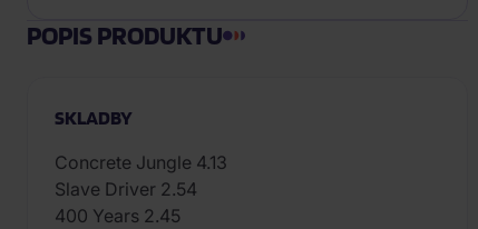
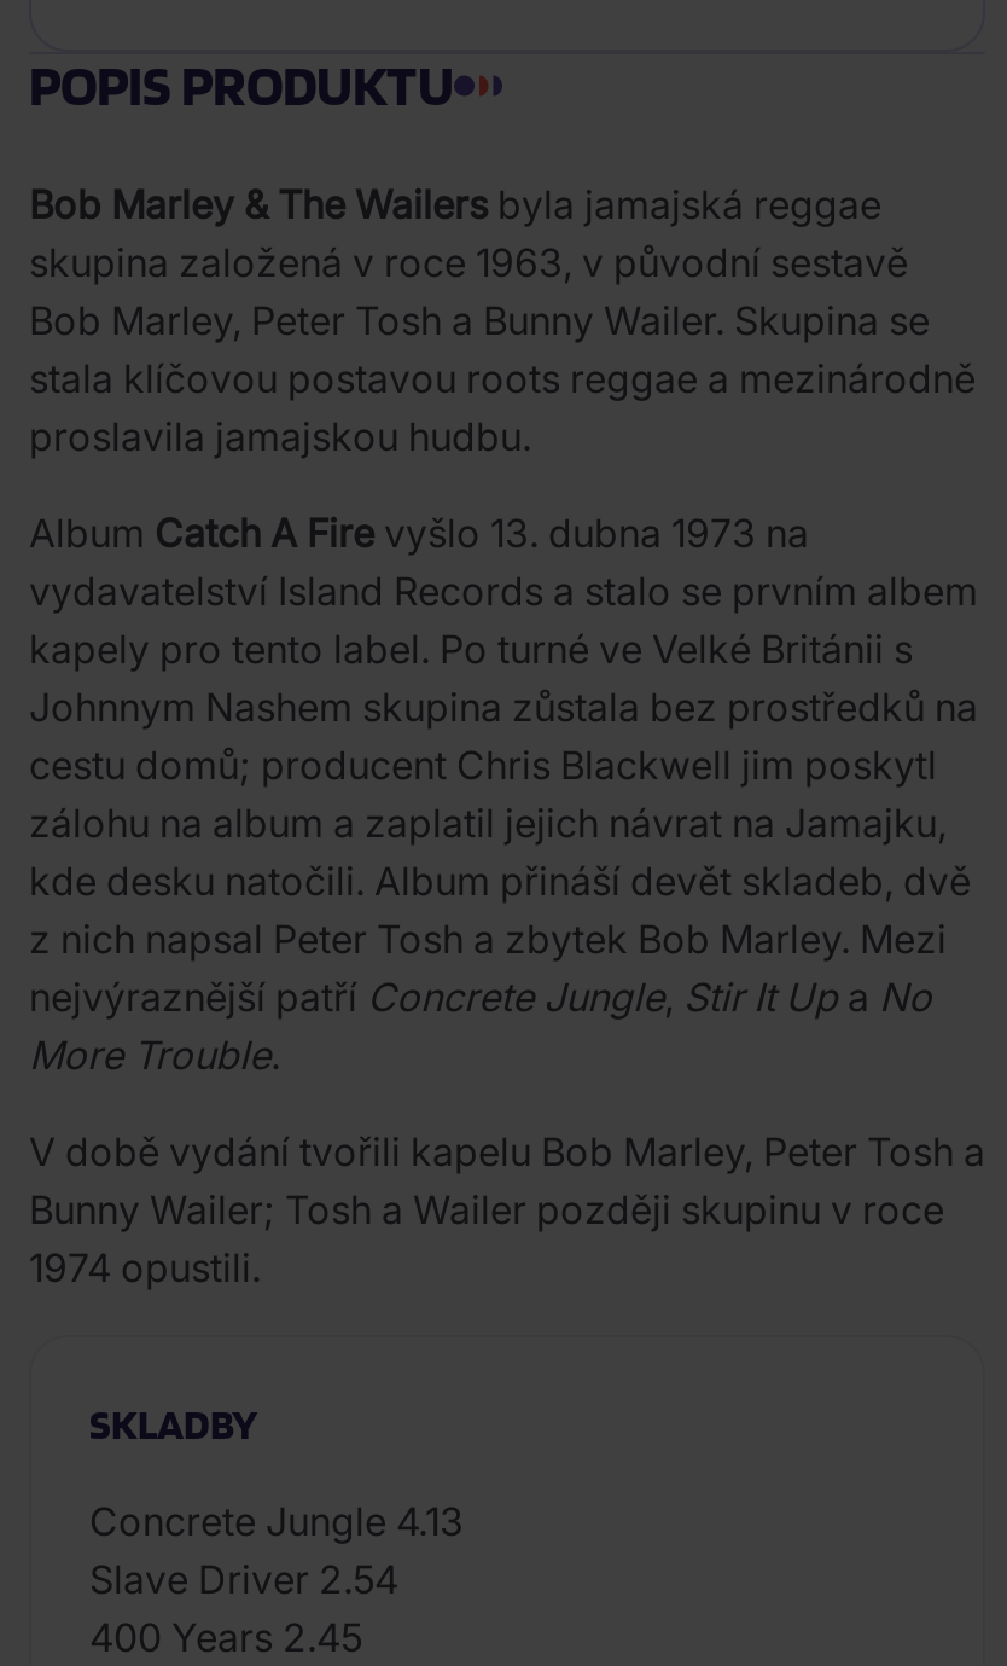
none -> [29,180,985,1291] Bob Marley & The Wailers byla jamajská reggae | skupina založená v roce 1963, v původní sestavě | Bob Marley, Peter Tosh a Bunny Wailer. Skupina se | stala klíčovou postavou roots reggae a mezinárodně | proslavila jamajskou hudbu. | Album Catch A Fire vyšlo 13. dubna 1973 na | vydavatelství Island Records a stalo se prvním albem | kapely pro tento label. Po turné ve Velké Británii s | Johnnym Nashem skupina zůstala bez prostředků na | cestu domů; producent Chris Blackwell jim poskytl | zálohu na album a zaplatil jejich návrat na Jamajku, | kde desku natočili. Album přináší devět skladeb, dvě | z nich napsal Peter Tosh a zbytek Bob Marley. Mezi | nejvýraznější patří Concrete Jungle, Stir It Up a No | More Trouble. | V době vydání tvořili kapelu Bob Marley, Peter Tosh a | Bunny Wailer; Tosh a Wailer později skupinu v roce | 1974 opustili.

